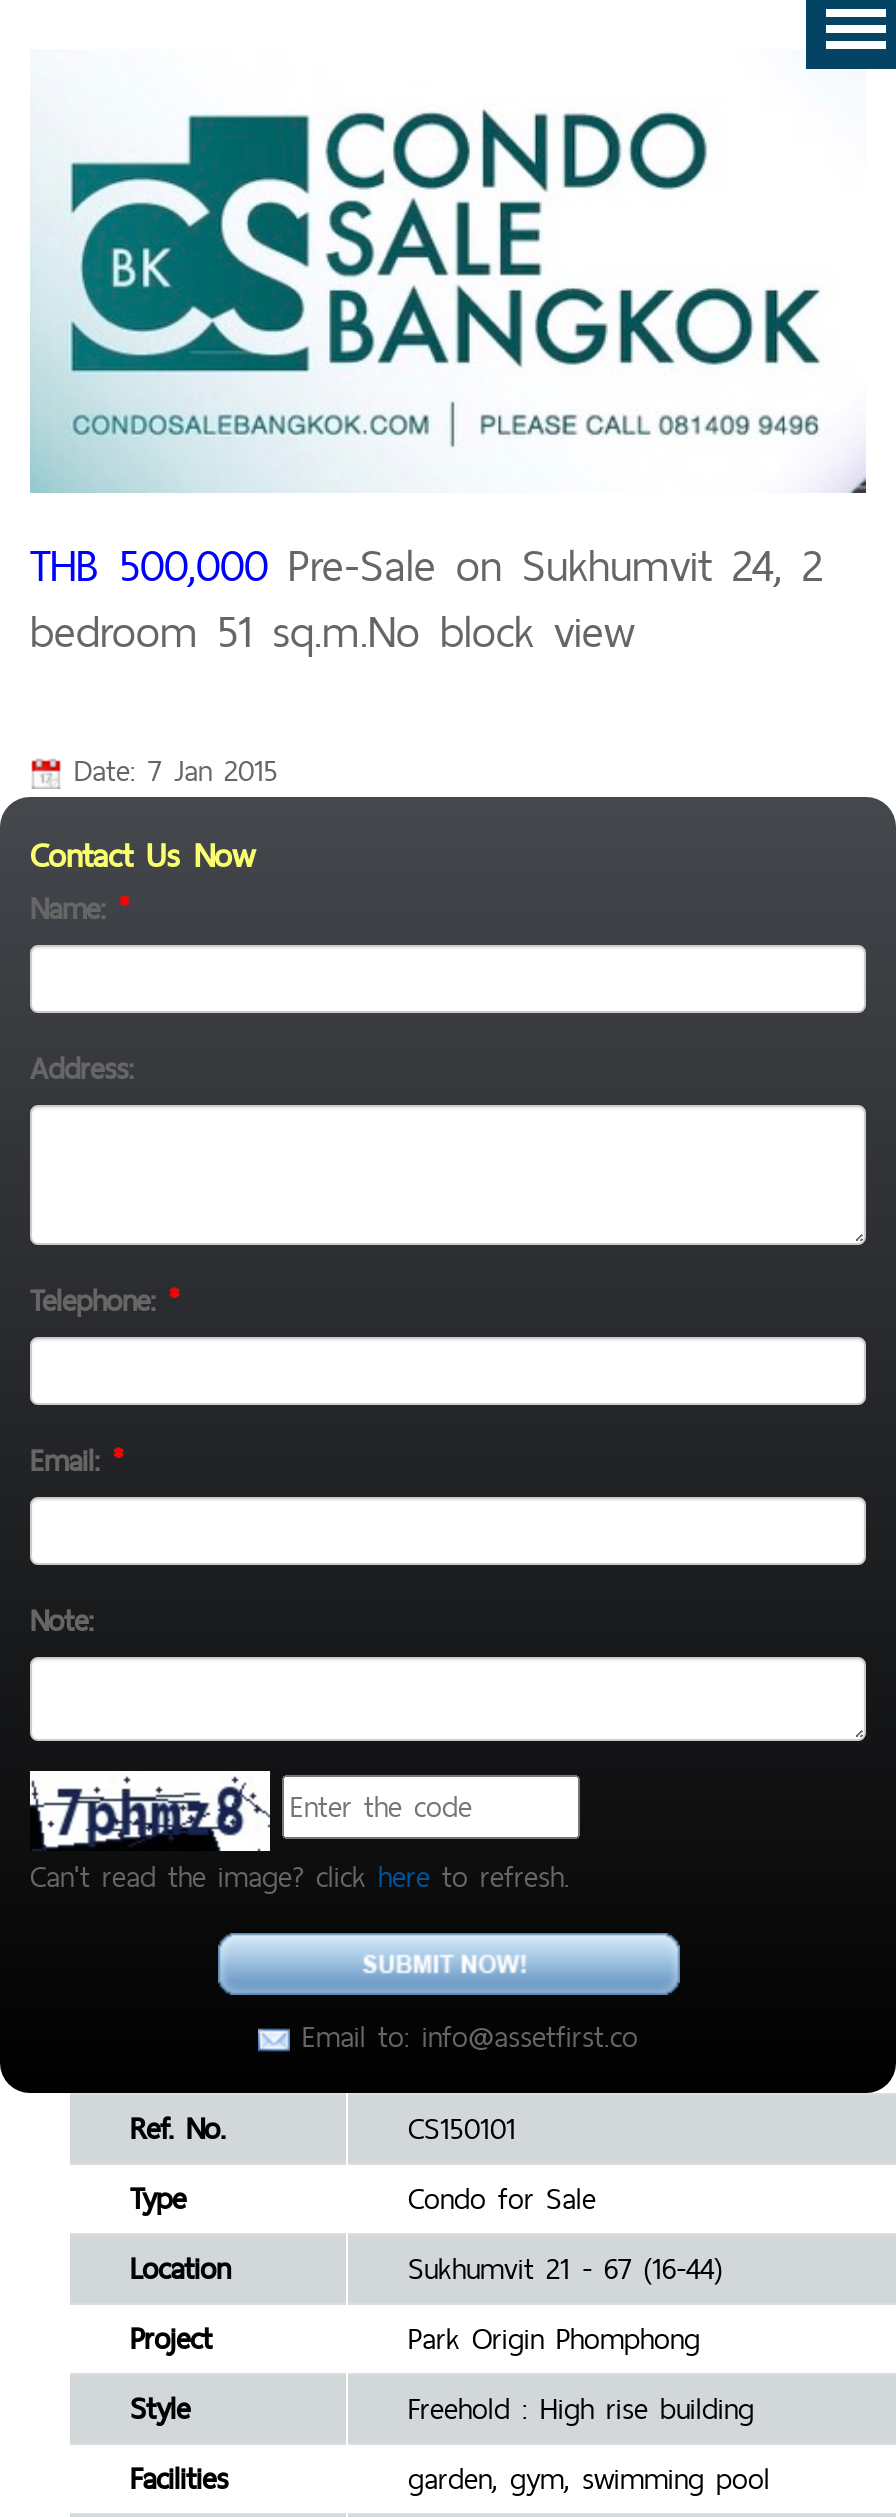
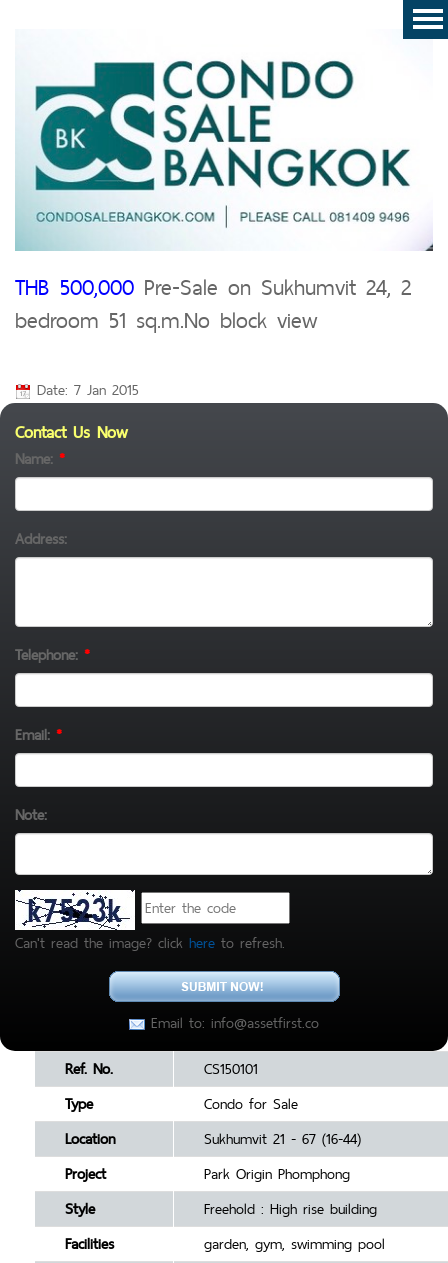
[30,1775,270,1845] [image] -> [14,890,133,927] [image]

